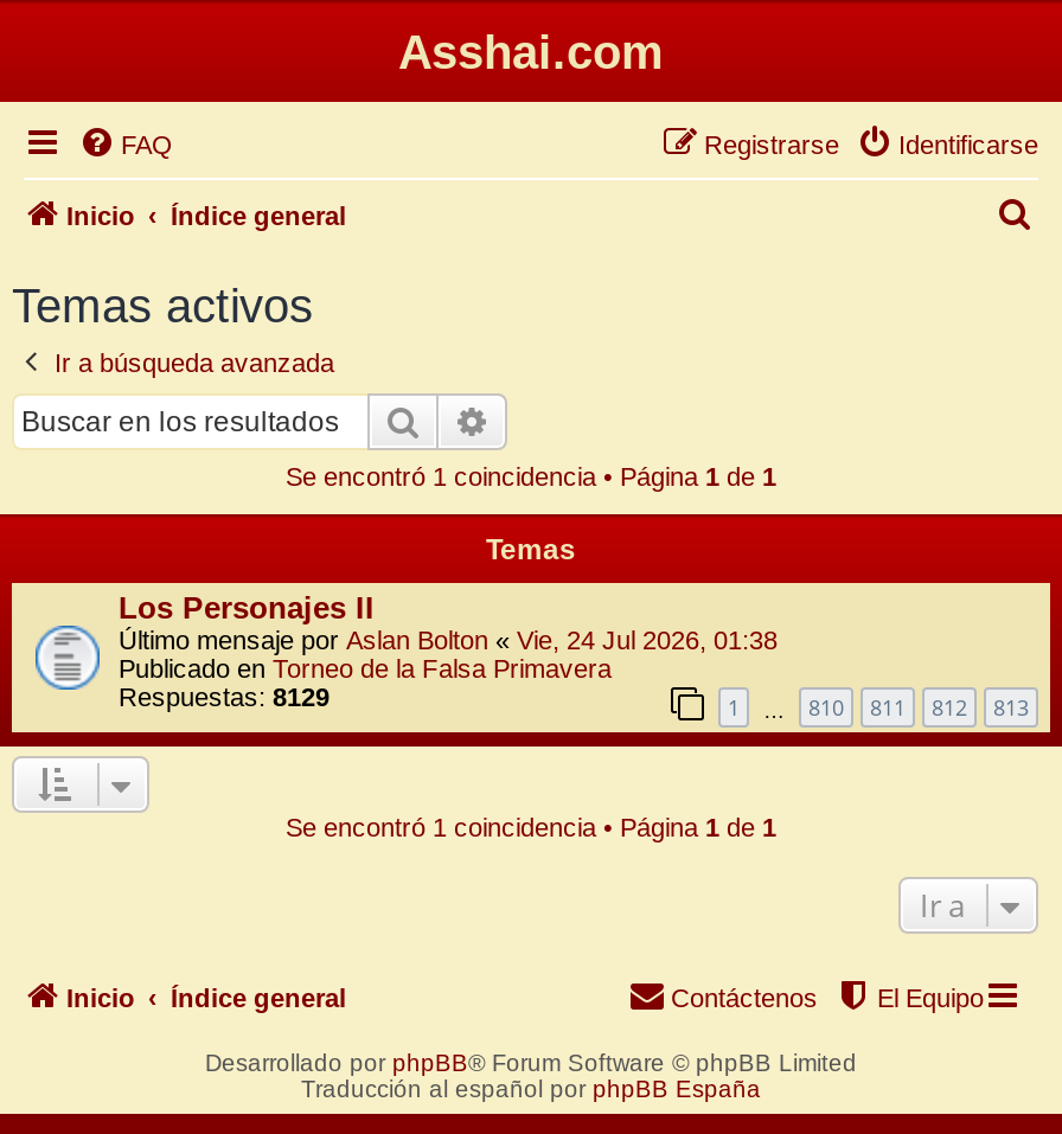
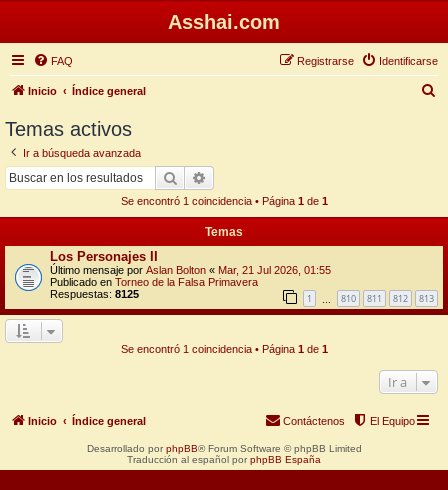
[119,624,778,653] Último mensaje por Aslan Bolton «Vie, 24 Jul 2026, 01:38 -> [50,263,331,275] Último mensaje por Aslan Bolton «Mar, 21 Jul 2026, 01:55
[119,681,330,710] Respuestas: 8129 -> [50,287,139,299] Respuestas: 8125

